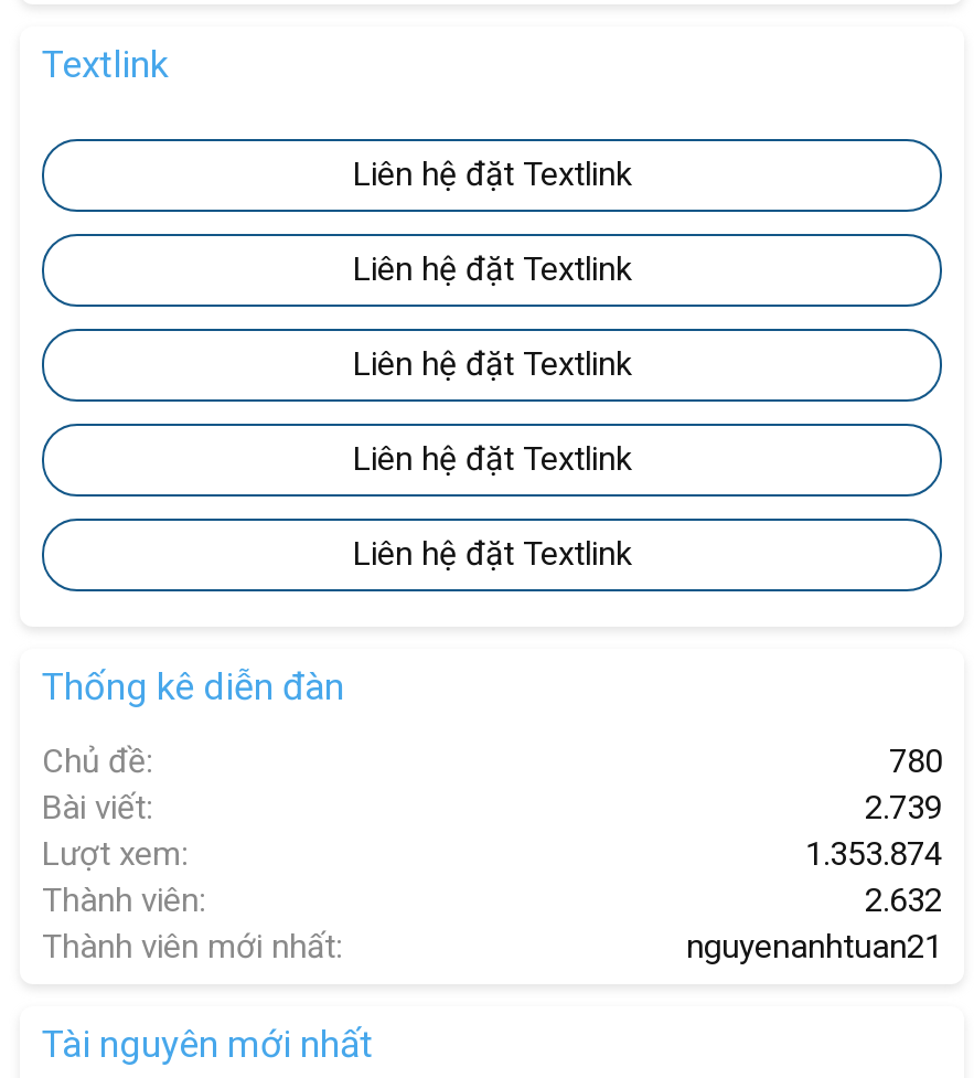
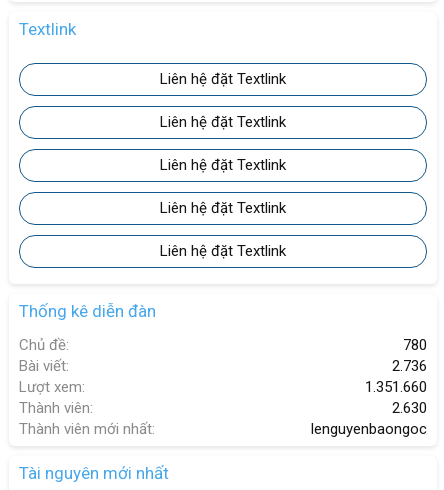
[865,788,942,828] 2.739 -> [392,357,427,375] 2.736
[805,835,942,874] 1.353.874 -> [365,378,427,396] 1.351.660
[865,881,942,921] 2.632 -> [392,399,427,417] 2.630
[686,927,942,967] nguyenanhtuan21 -> [311,420,427,438] lenguyenbaongoc

